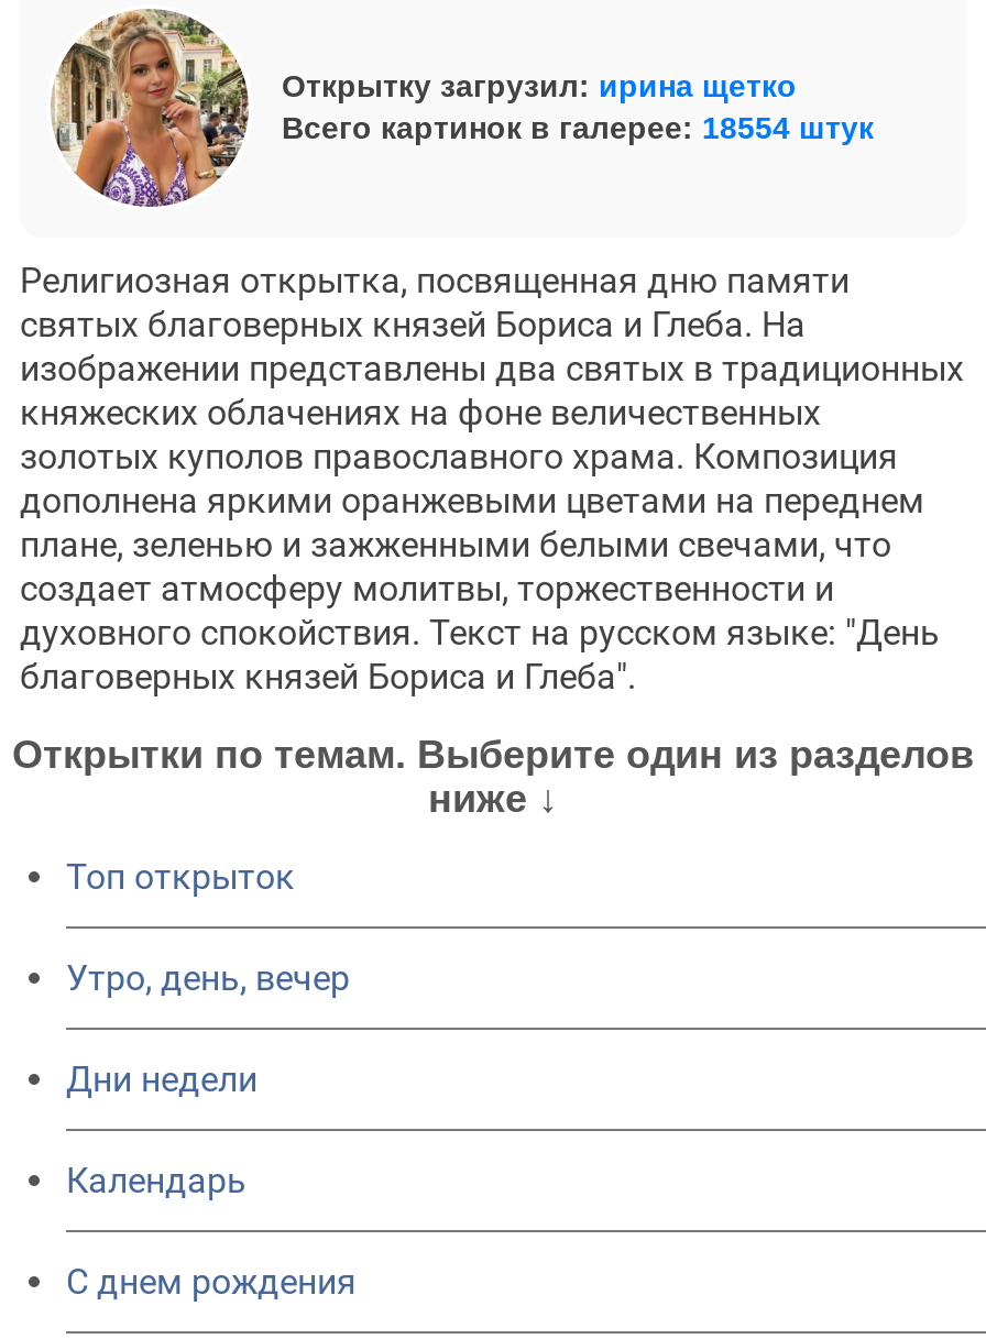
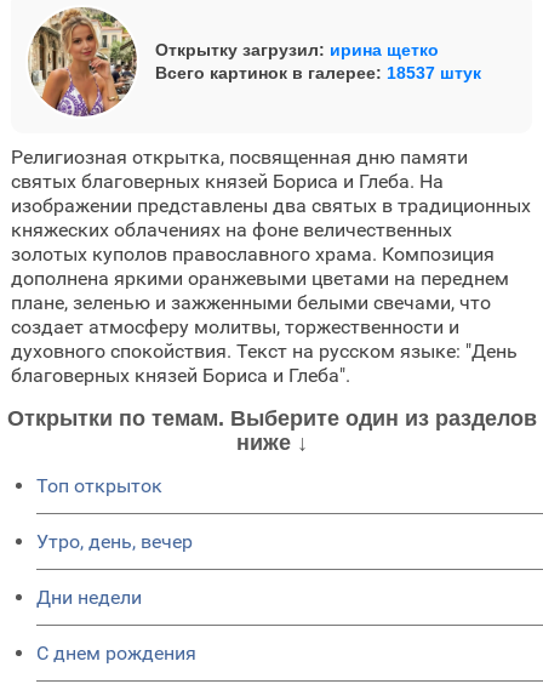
[282,109,874,144] Всего картинок в галерее: 18554 штук -> [155,62,481,82] Всего картинок в галерее: 18537 штук
[66,1159,246,1200] Календарь -> none

